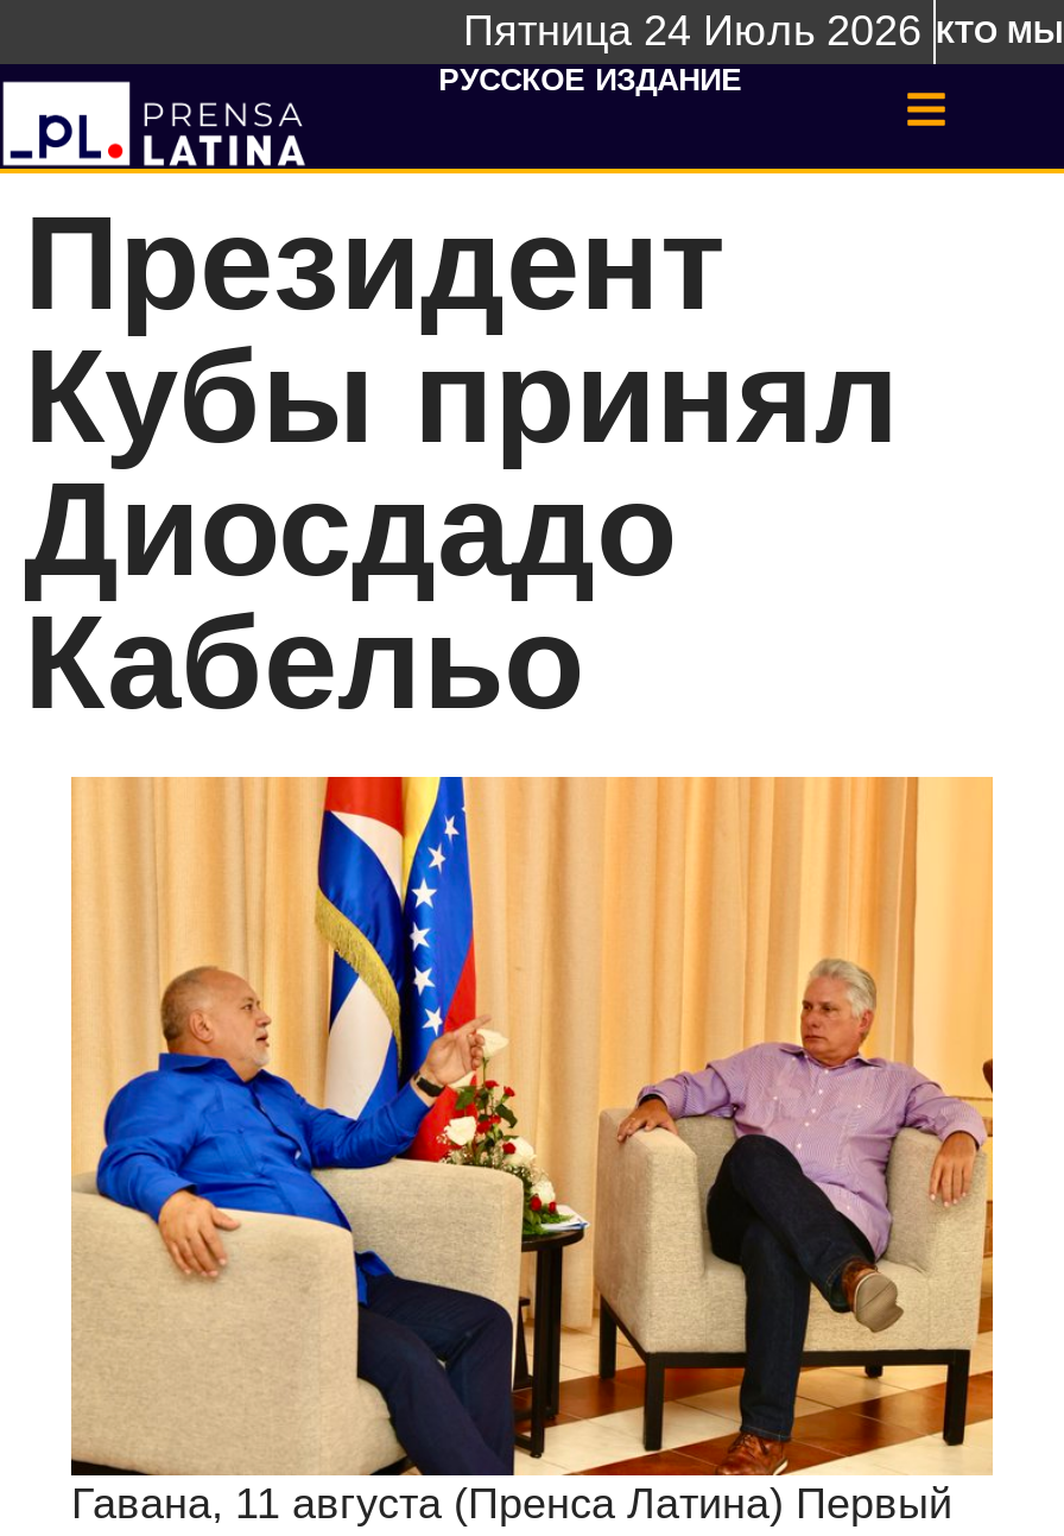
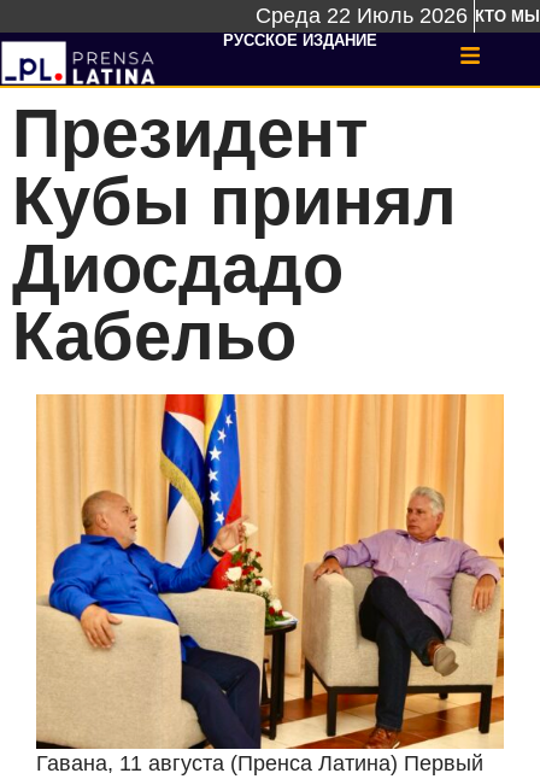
[463,7,1064,55] Пятница 24 Июль 2026 КТО МЫ -> [256,4,540,28] Среда 22 Июль 2026 КТО МЫ

